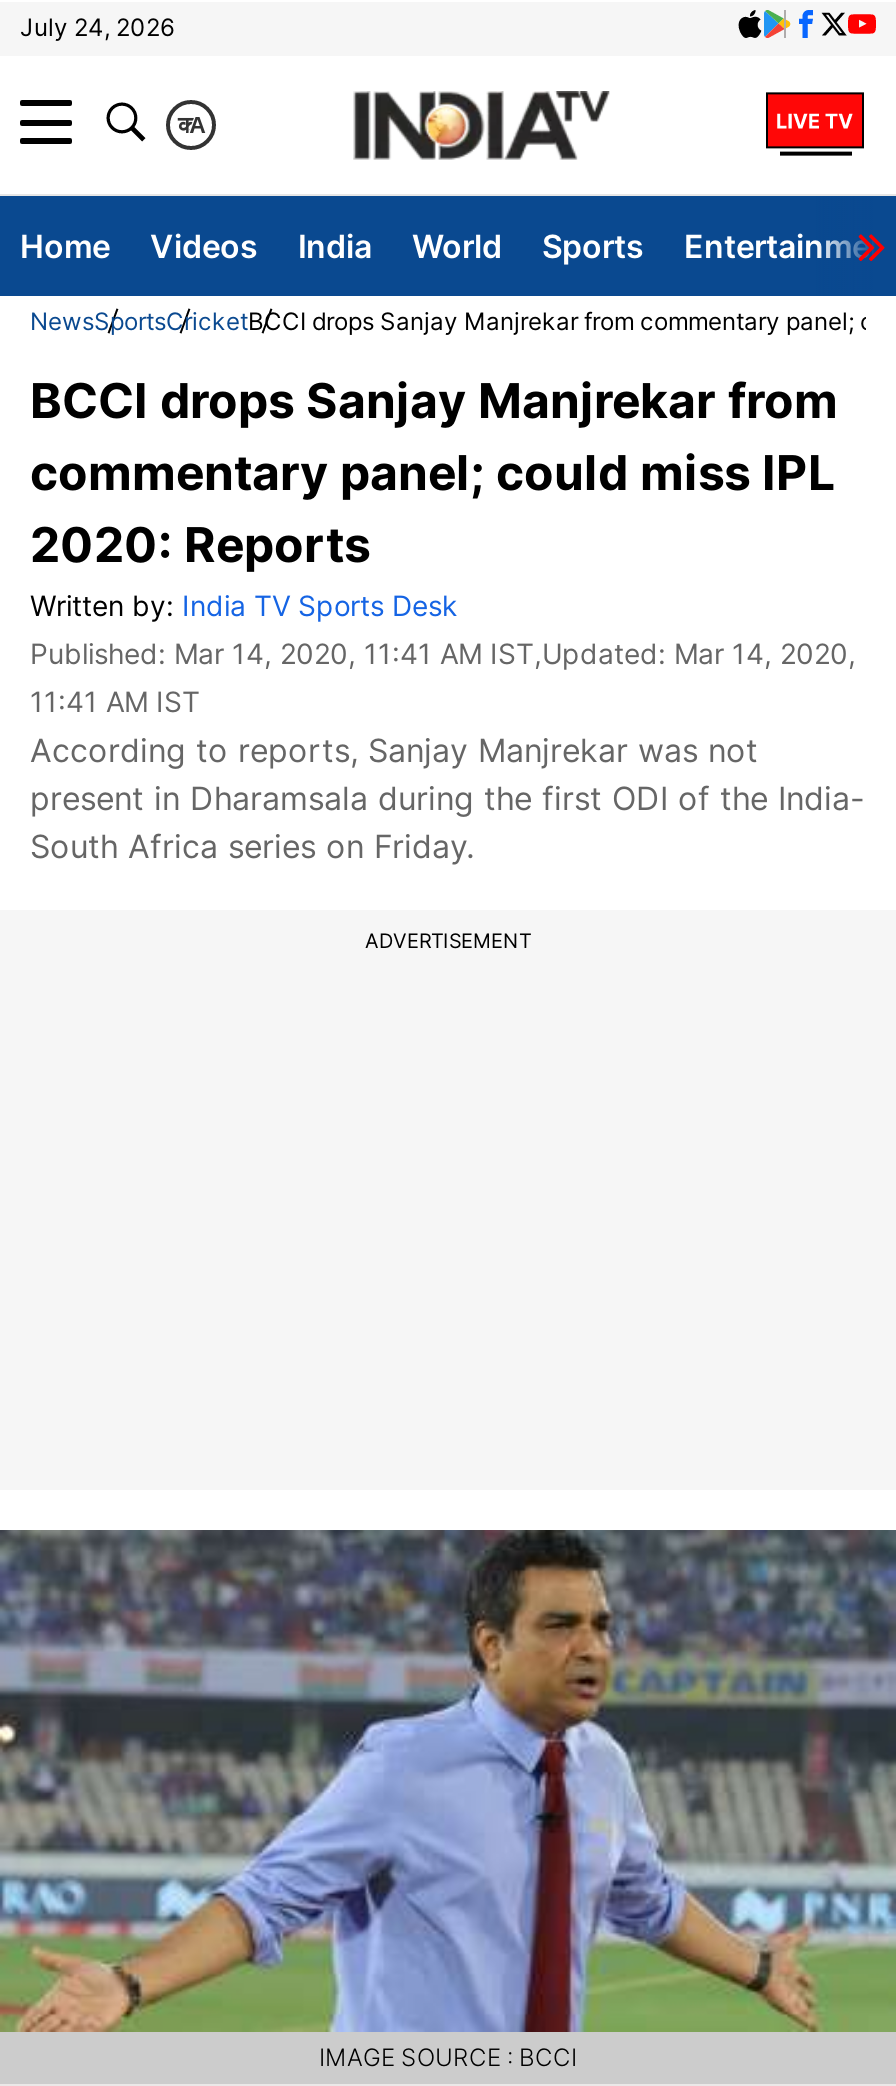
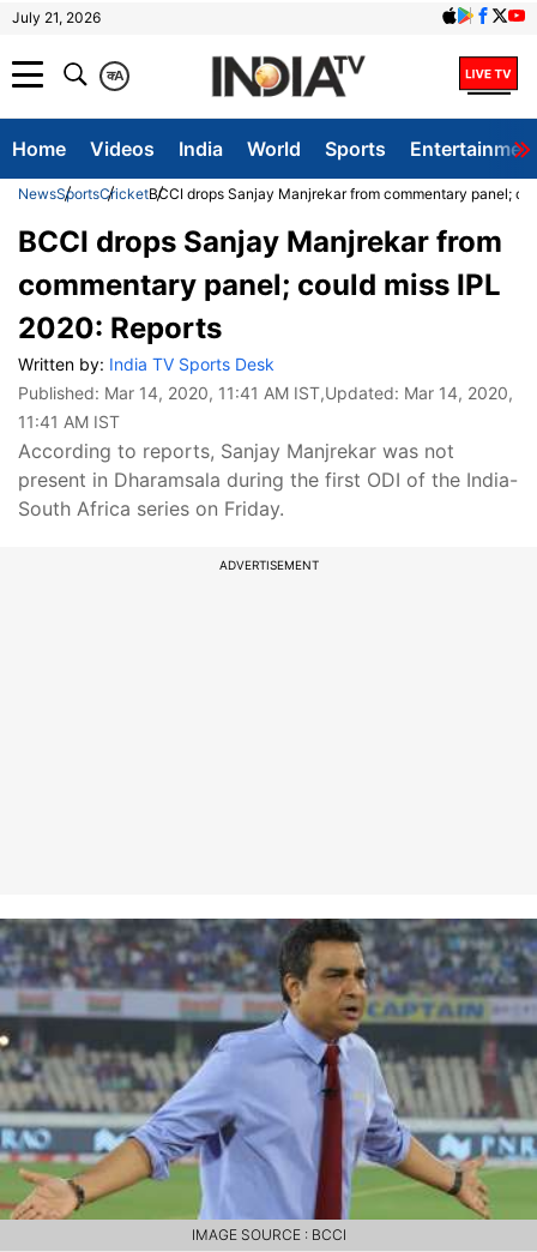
[20,12,174,42] July 24, 2026 -> [12,8,101,26] July 21, 2026

